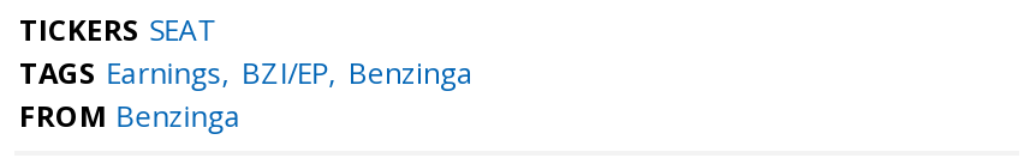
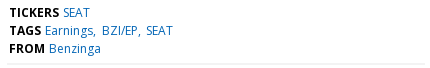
[19,52,473,93] TAGS Earnings BZI/EP Benzinga -> [9,22,173,39] TAGS Earnings BZI/EP SEAT

